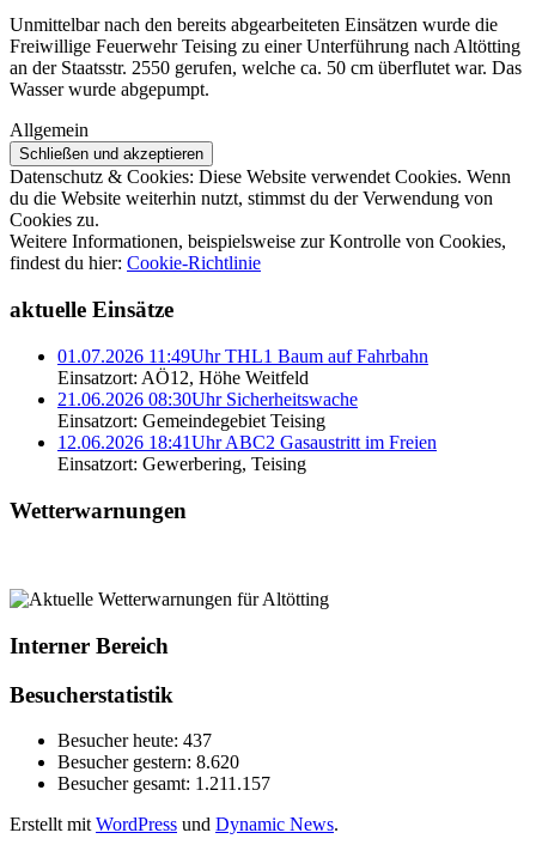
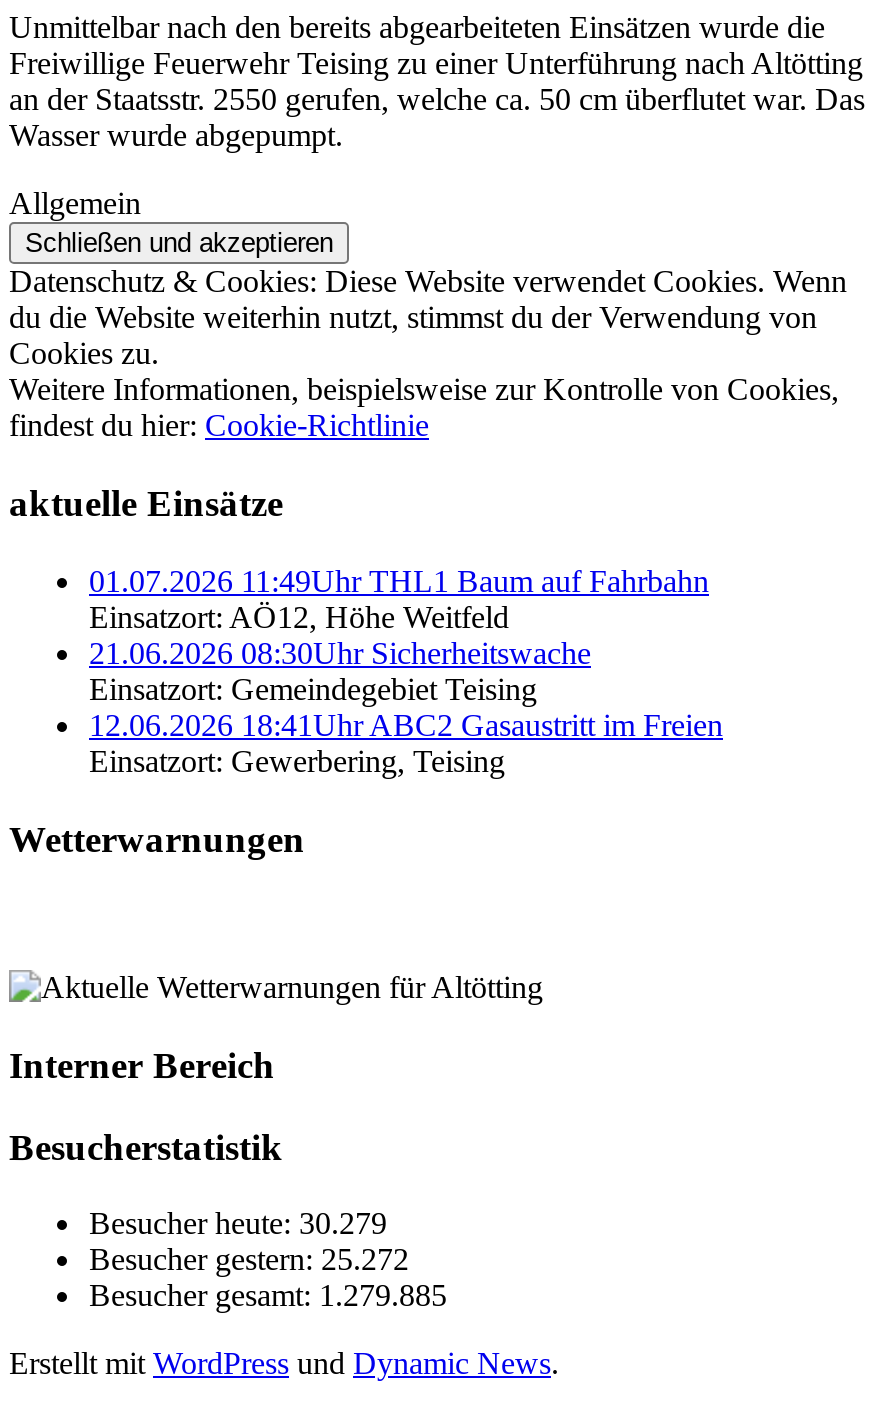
[57,731,212,751] Besucher heute: 437 -> [89,1207,387,1241] Besucher heute: 30.279
[57,752,239,772] Besucher gestern: 8.620 -> [89,1243,409,1277] Besucher gestern: 25.272
[57,774,270,794] Besucher gesamt: 1.211.157 -> [89,1279,447,1313] Besucher gesamt: 1.279.885

